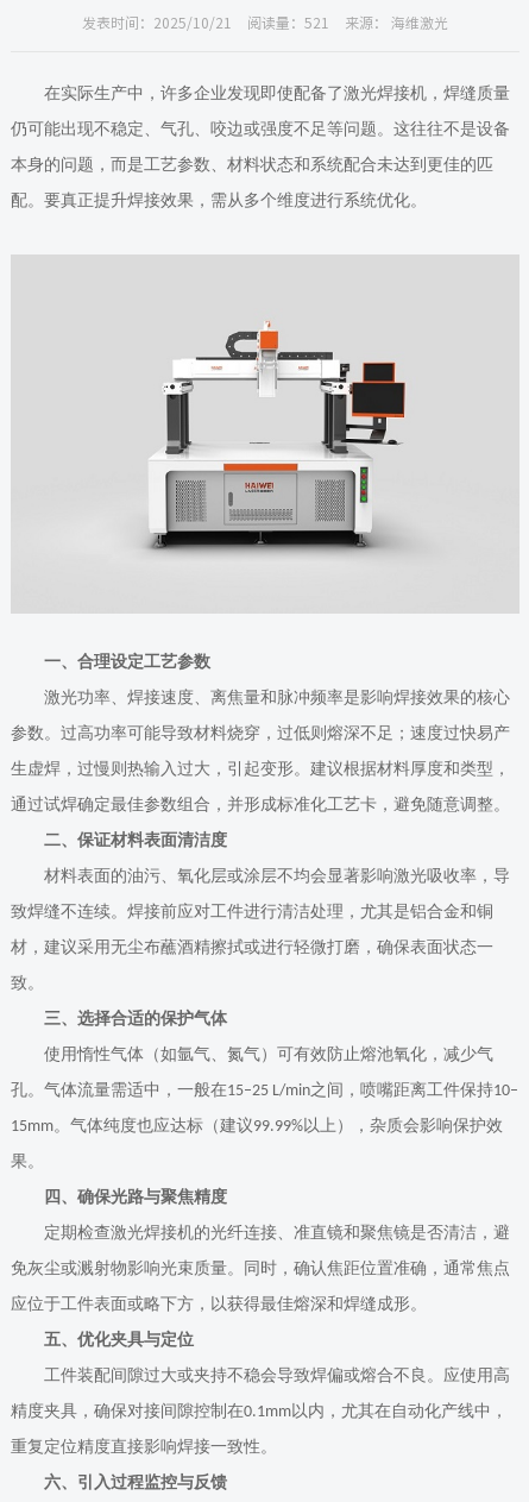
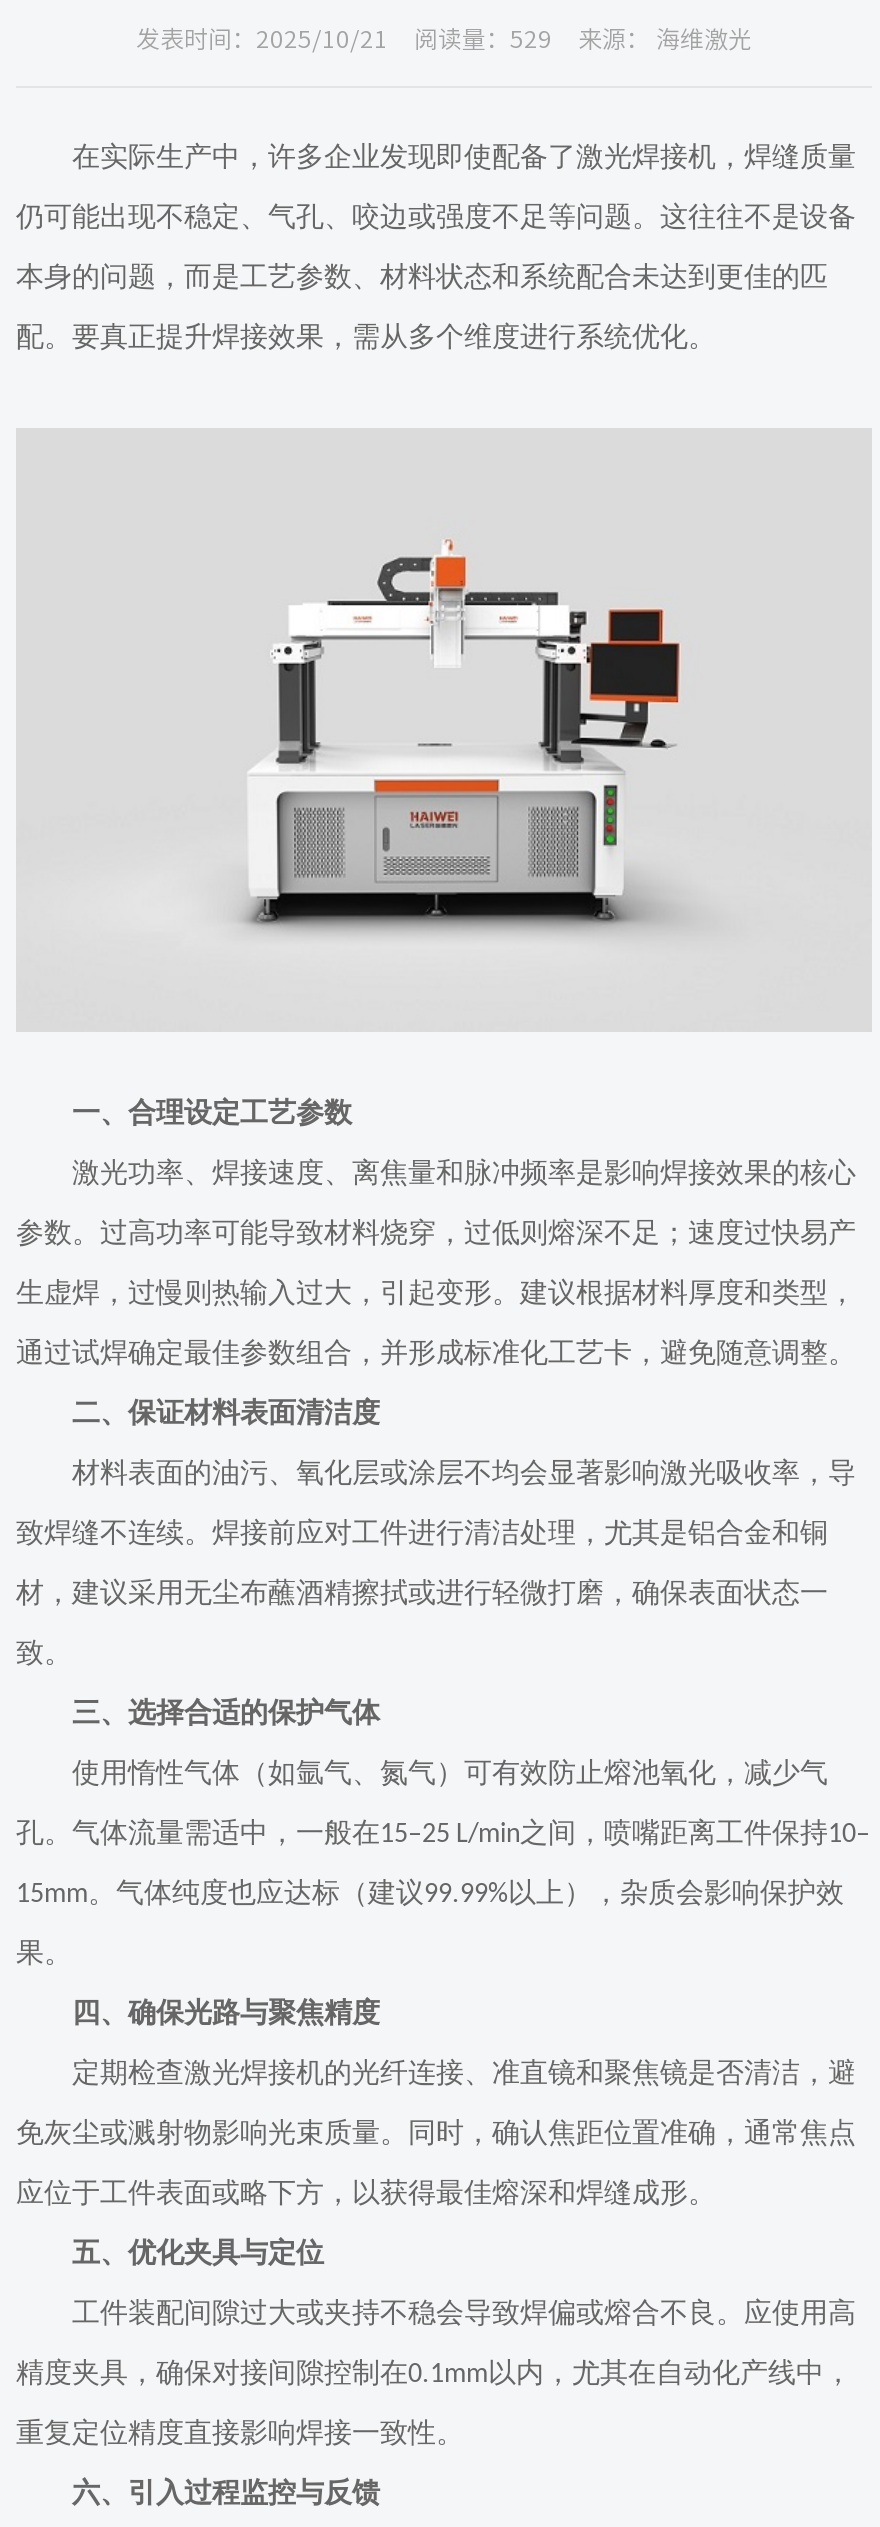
[82,15,448,30] 发表时间：2025/10/21 阅读量：521 来源： 海维激光 -> [136,26,752,50] 发表时间：2025/10/21 阅读量：529 来源： 海维激光

